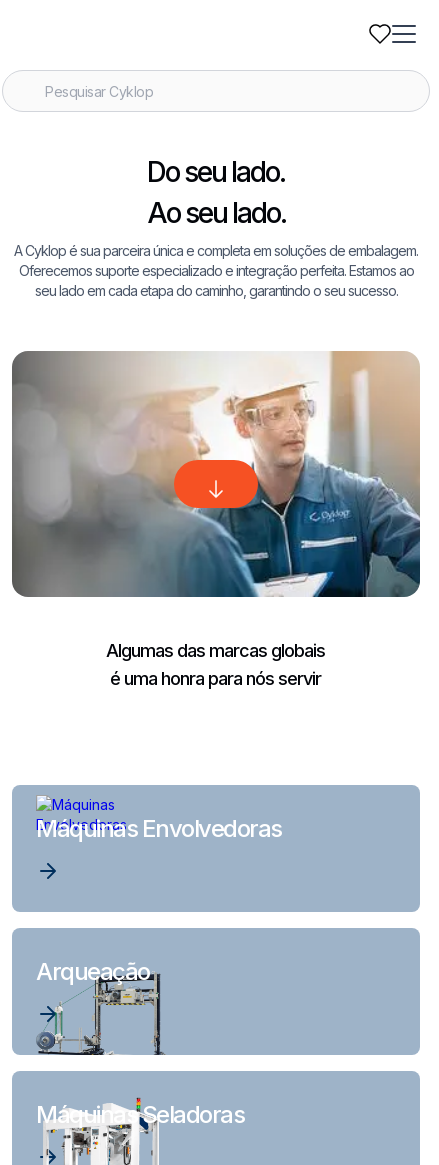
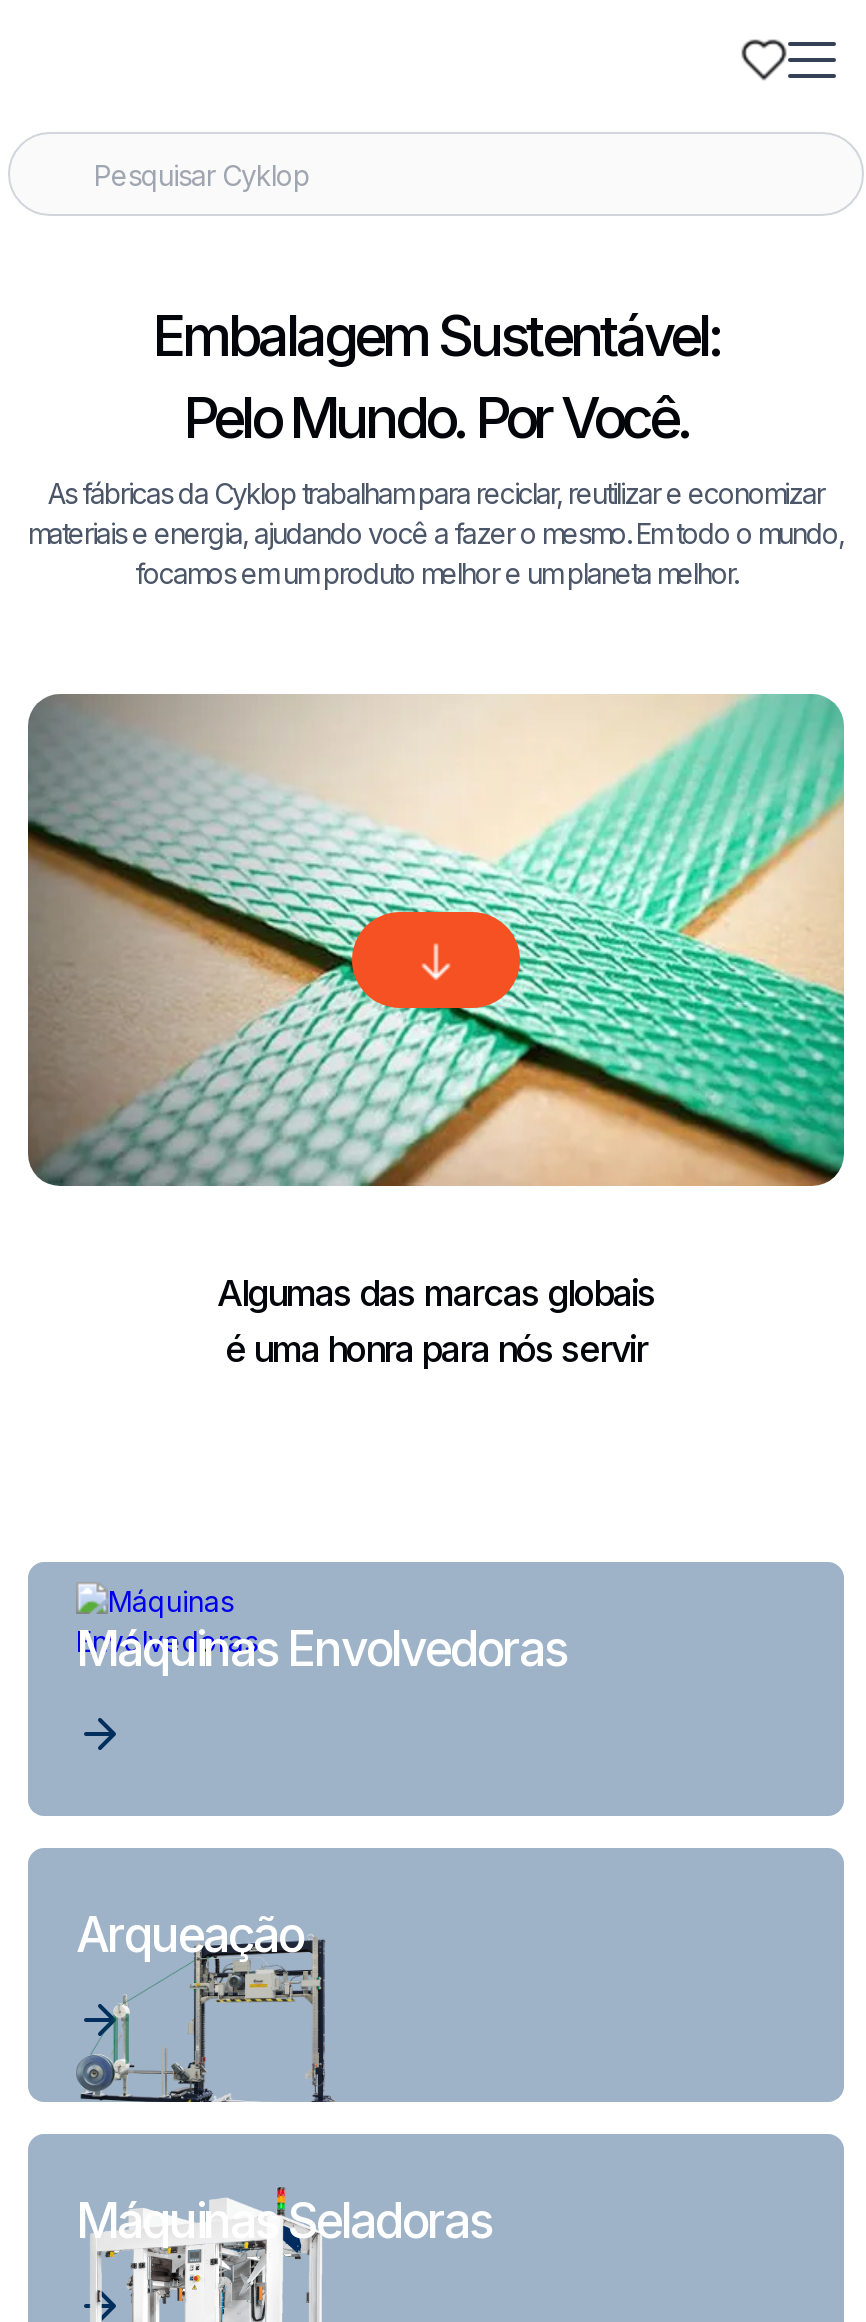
[14,155,418,299] Do seu lado. | Ao seu lado. | A Cyklop é sua parceira única e completa em soluções de embalagem. | Oferecemos suporte especializado e integração perfeita. Estamos ao | seu lado em cada etapa do caminho, garantindo o seu sucesso. -> [28,302,844,590] Embalagem Sustentável: | Pelo Mundo. Por Você. | As fábricas da Cyklop trabalham para reciclar, reutilizar e economizar | materiais e energia, ajudando você a fazer o mesmo. Em todo o mundo, | focamos em um produto melhor e um planeta melhor.
[11,351,421,598] [image] -> [26,692,846,1188] [image]

